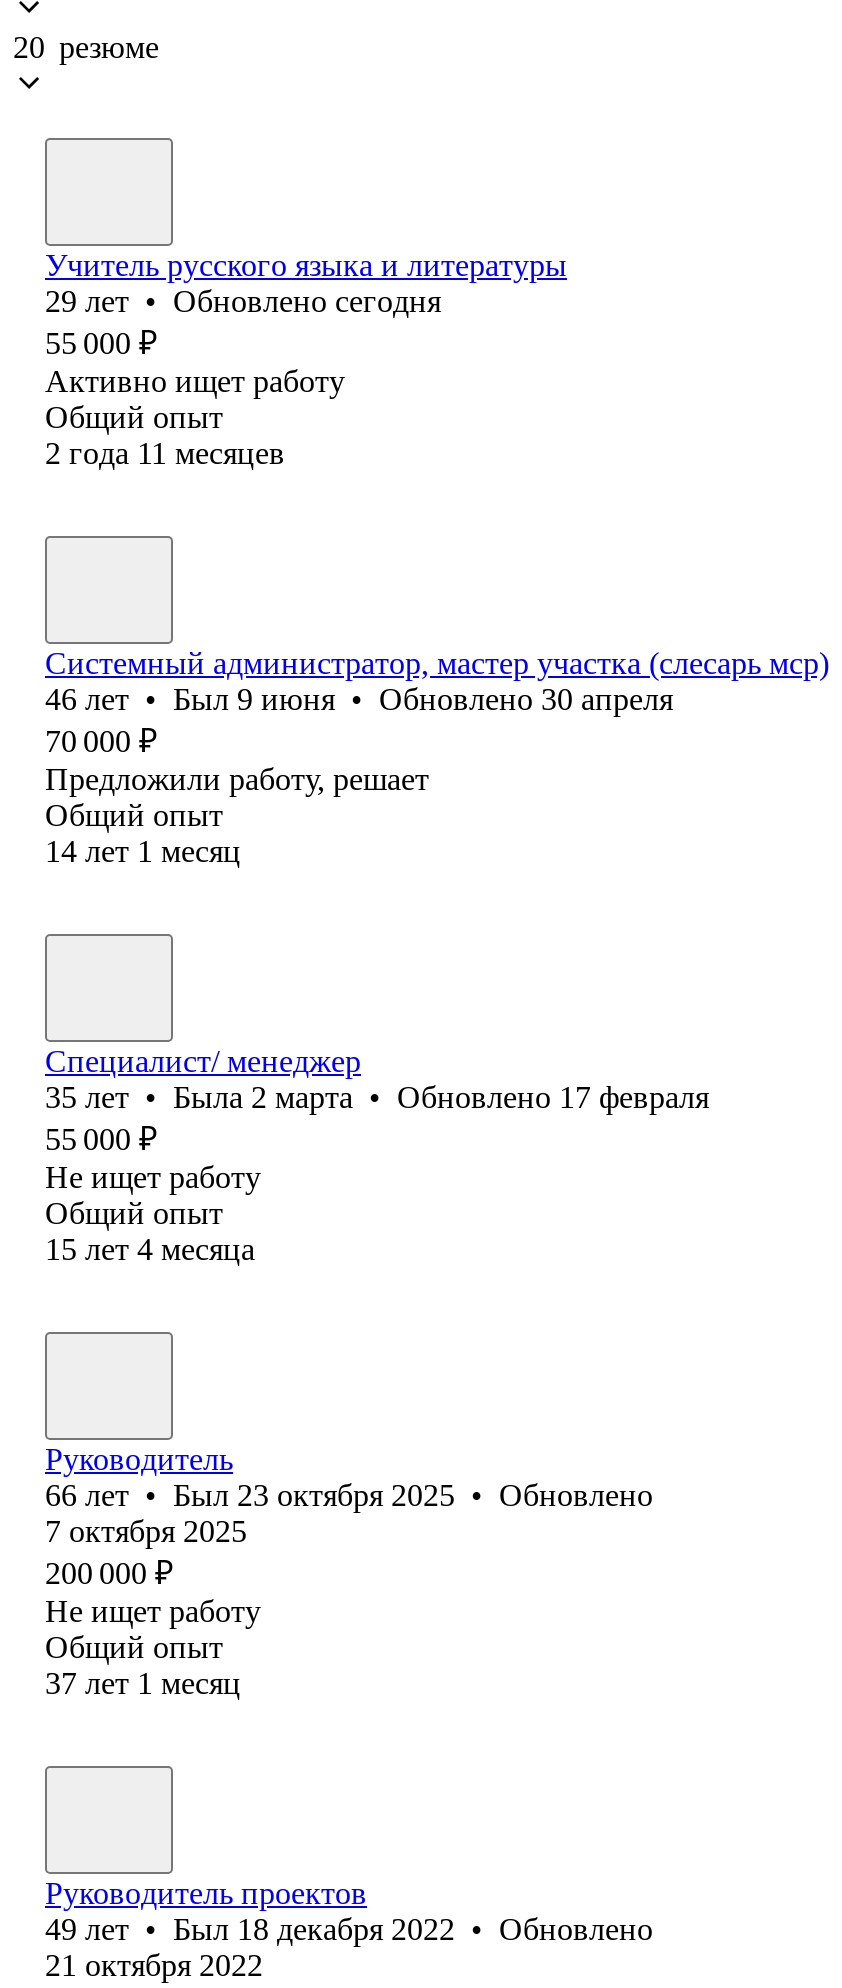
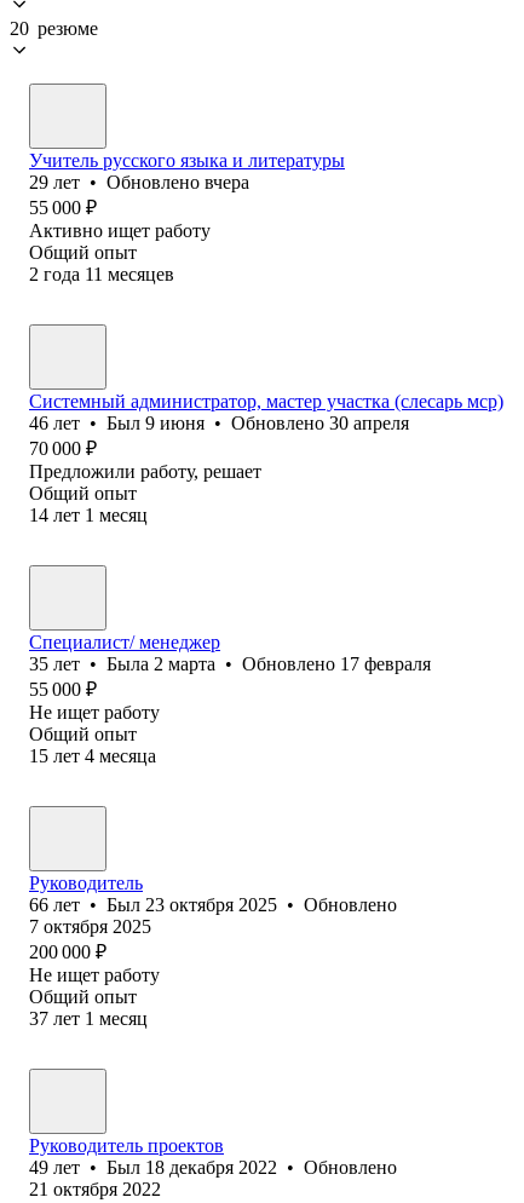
[45,284,441,318] 29 лет • Обновлено сегодня -> [29,172,249,192] 29 лет • Обновлено вчера

